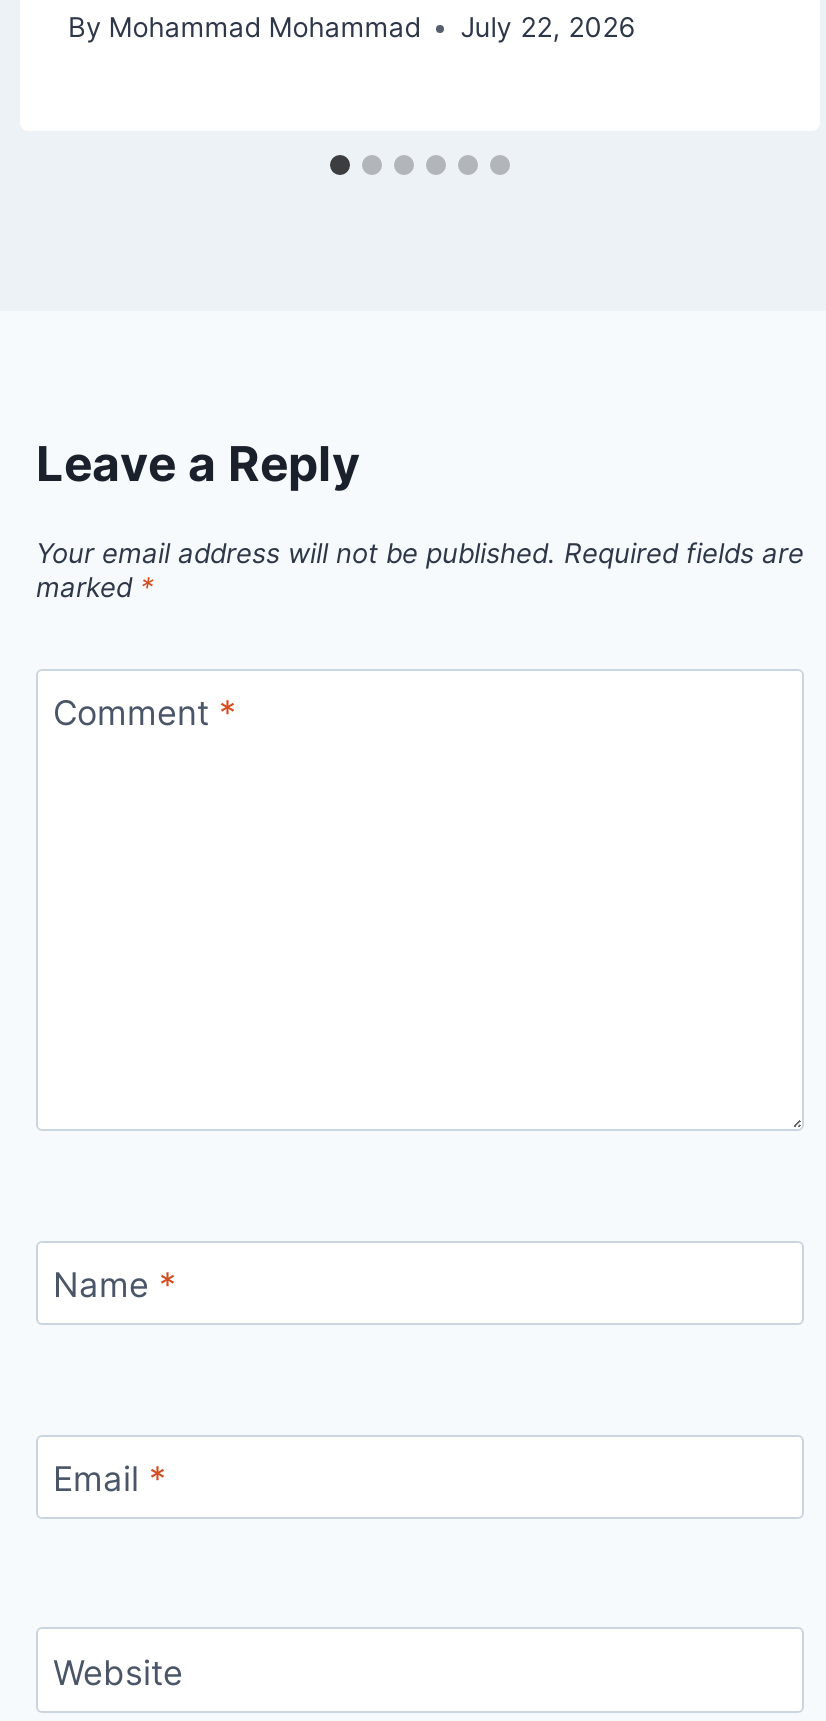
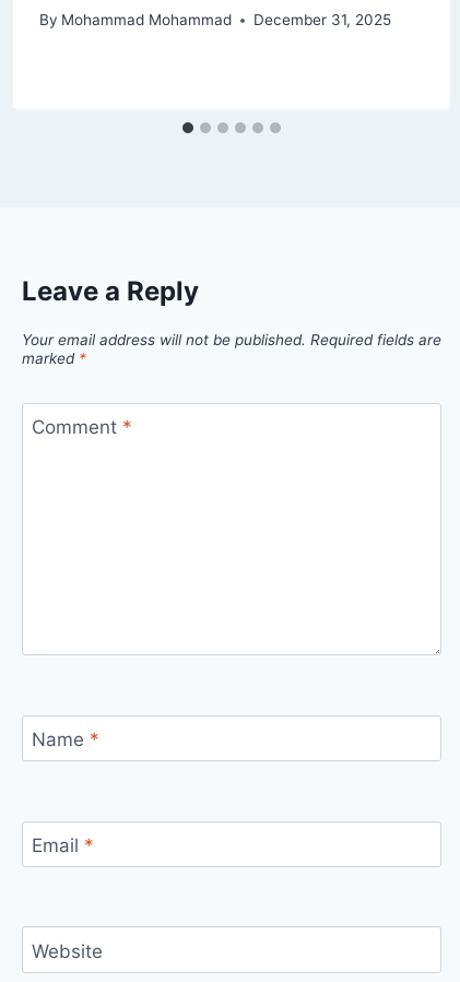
[68,12,634,44] By Mohammad Mohammad July 22, 2026 -> [39,11,391,29] By Mohammad Mohammad December 31, 2025

